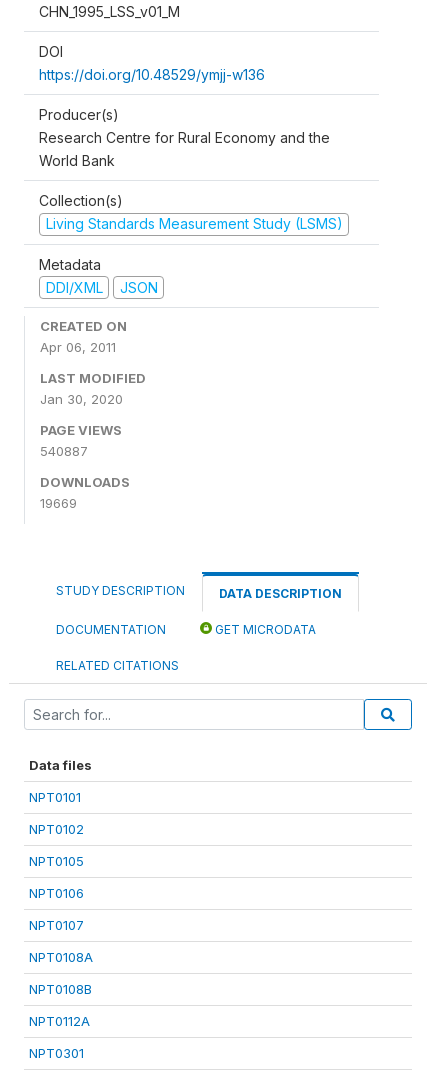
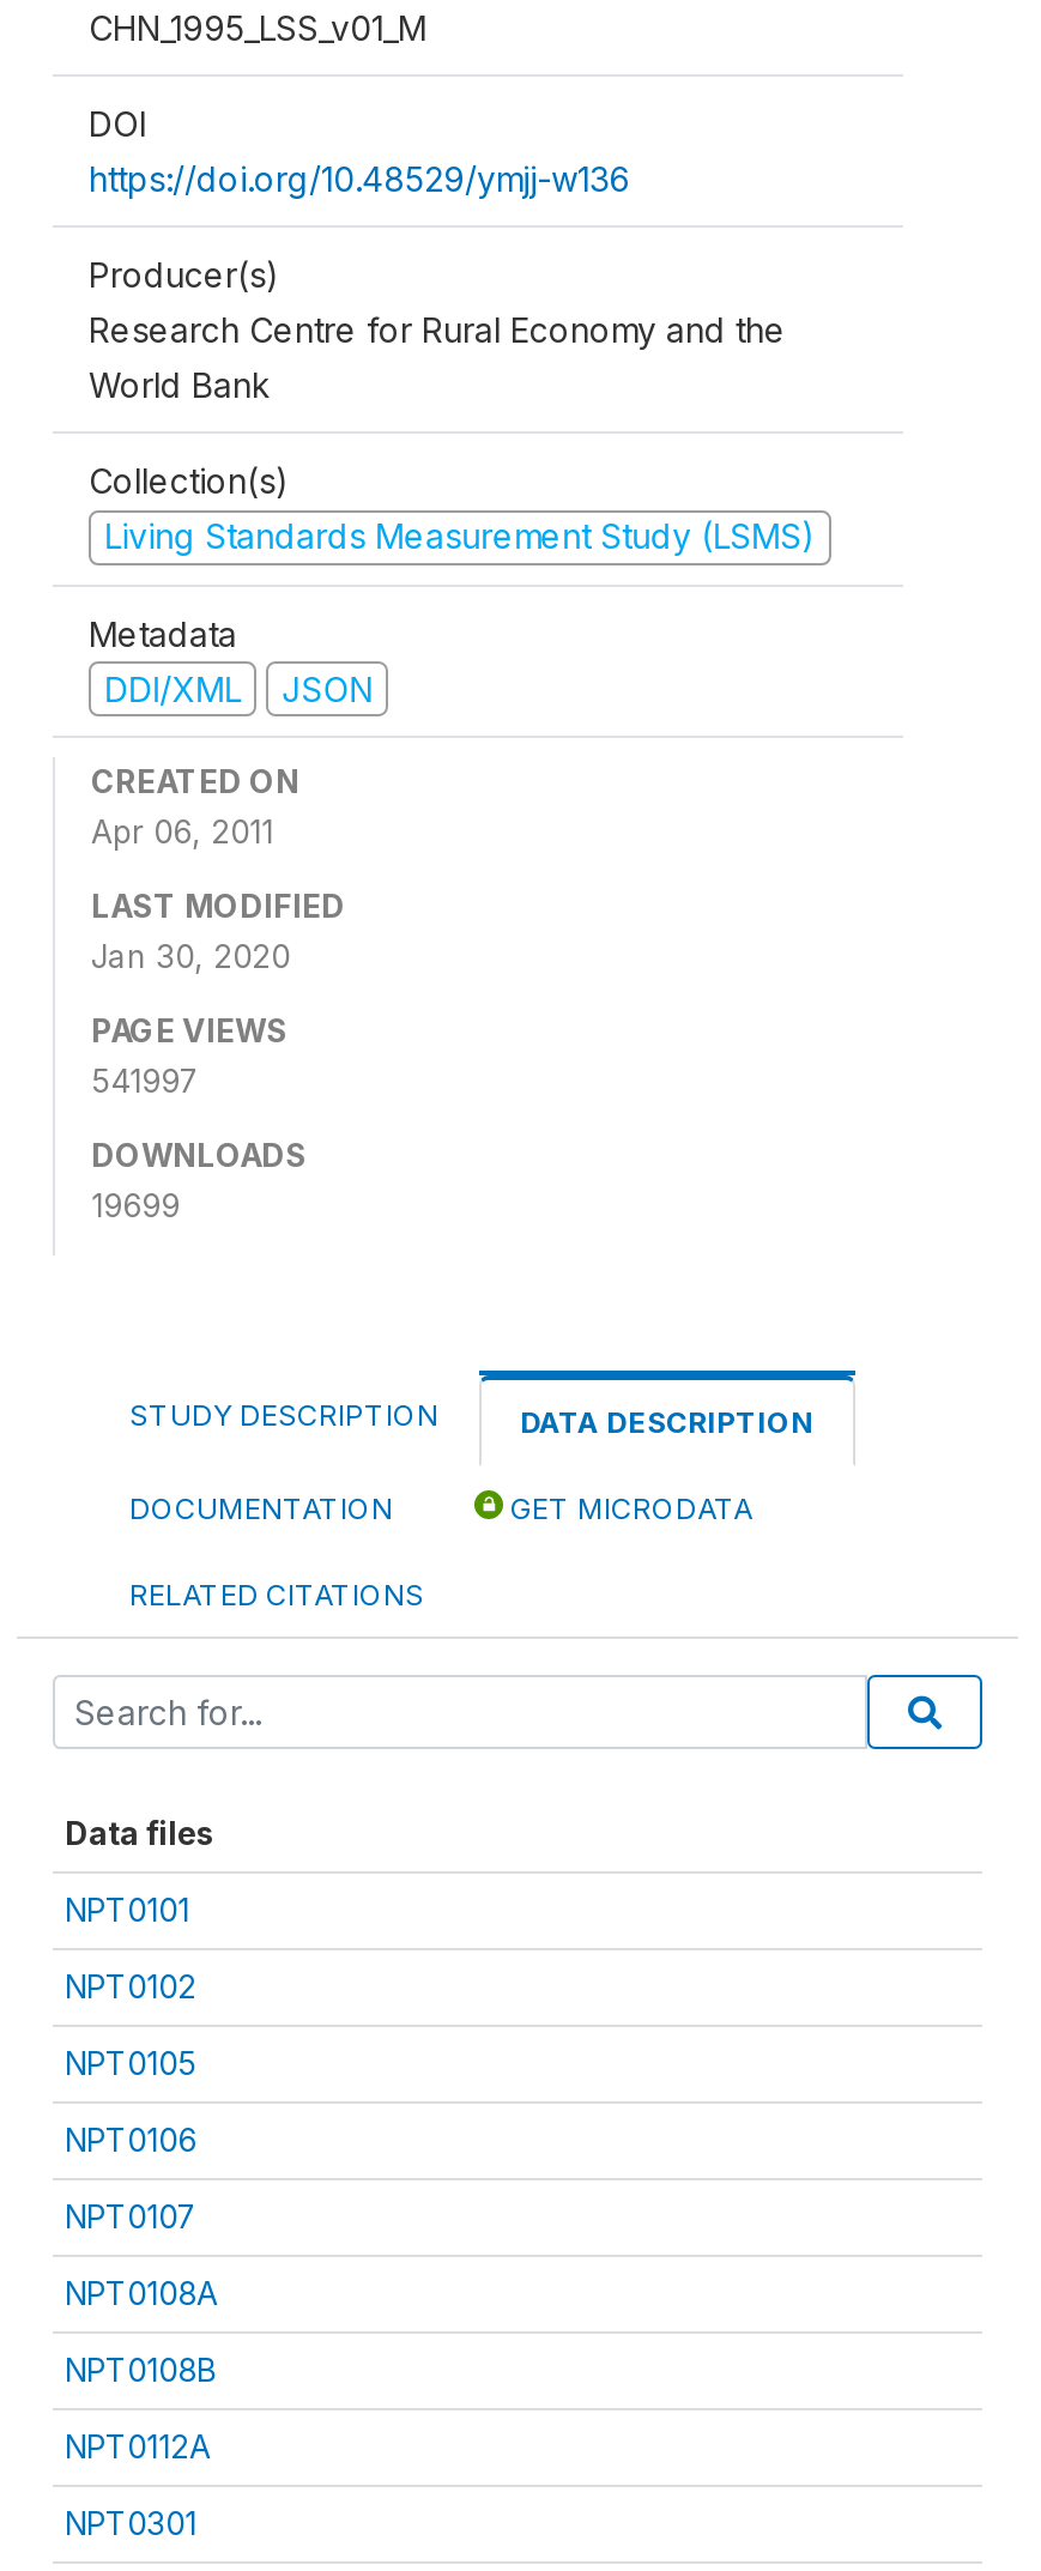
[40,443,88,459] 540887 -> [91,1061,199,1100] 541997
[40,495,77,511] 19669 -> [91,1186,180,1224] 19699

